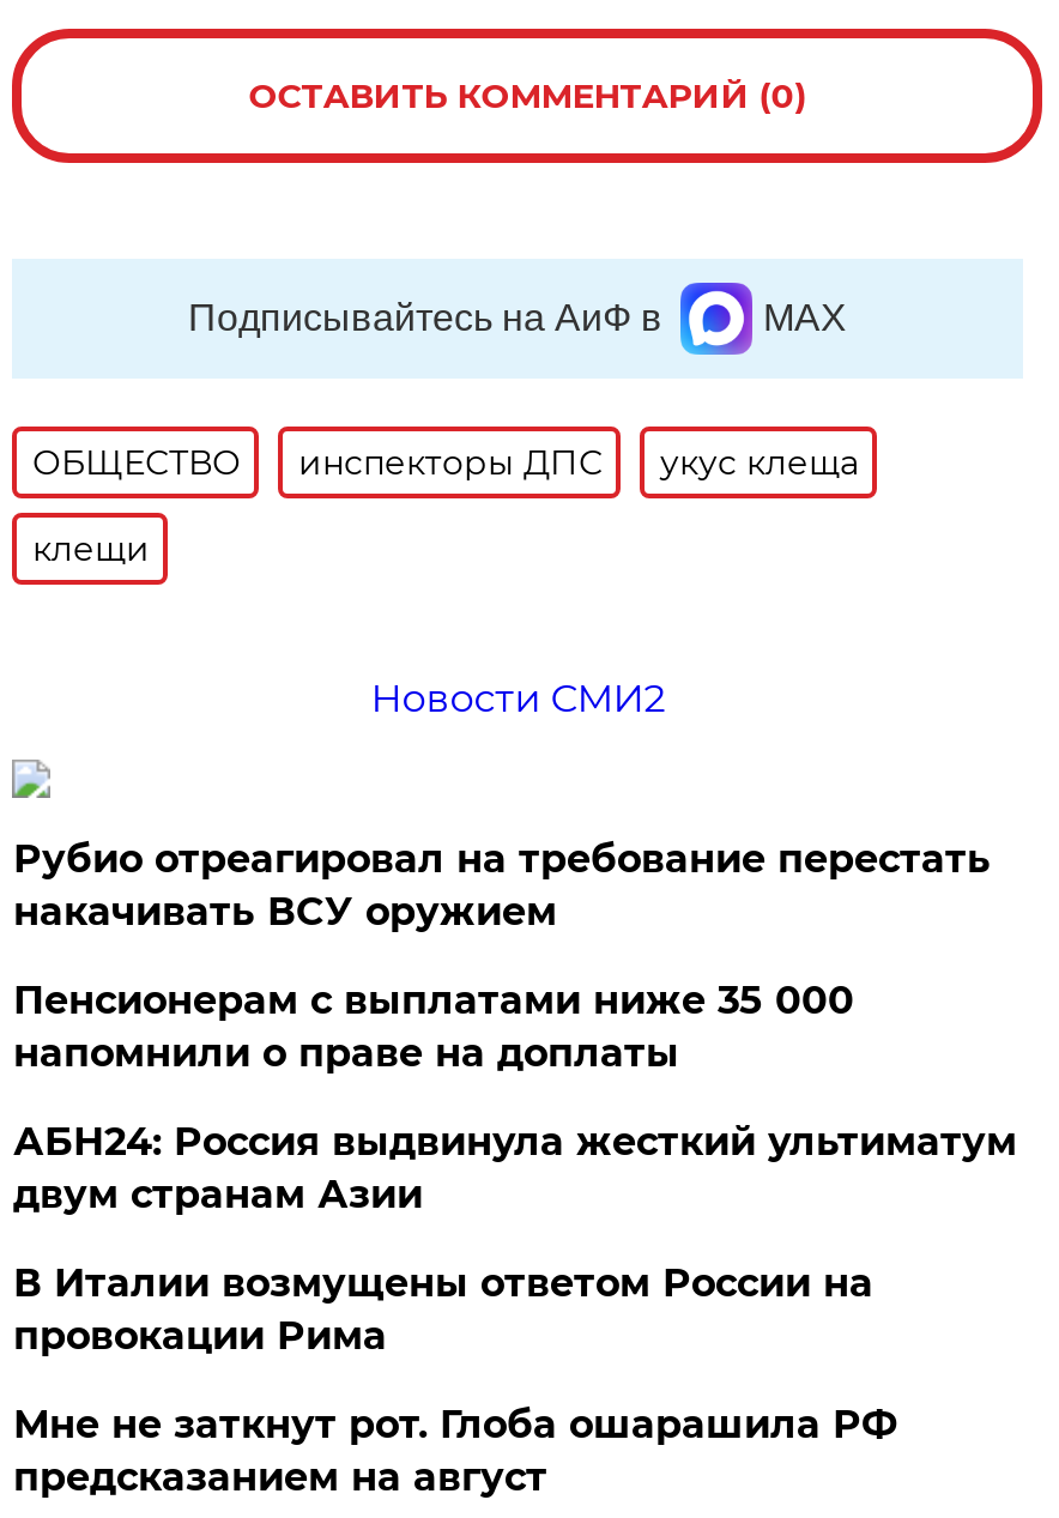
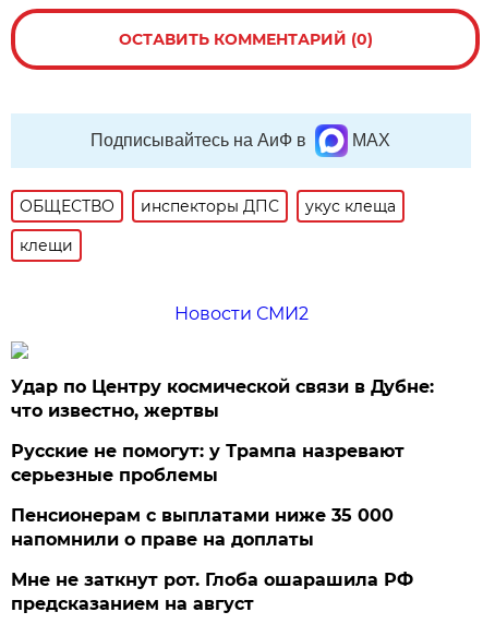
[13,836,990,935] Рубио отреагировал на требование перестать | накачивать ВСУ оружием -> [11,376,434,485] Удар по Центру космической связи в Дубне: | что известно, жертвы | Русские не помогут: у Трампа назревают | серьезные проблемы
moved [13,978,854,1076] -> [11,505,394,550]: Пенсионерам с выплатами ниже 35 000 | напомнили о праве на доплаты
[13,1119,1017,1359] АБН24: Россия выдвинула жесткий ультиматум | двум странам Азии | В Италии возмущены ответом России на | провокации Рима -> none

